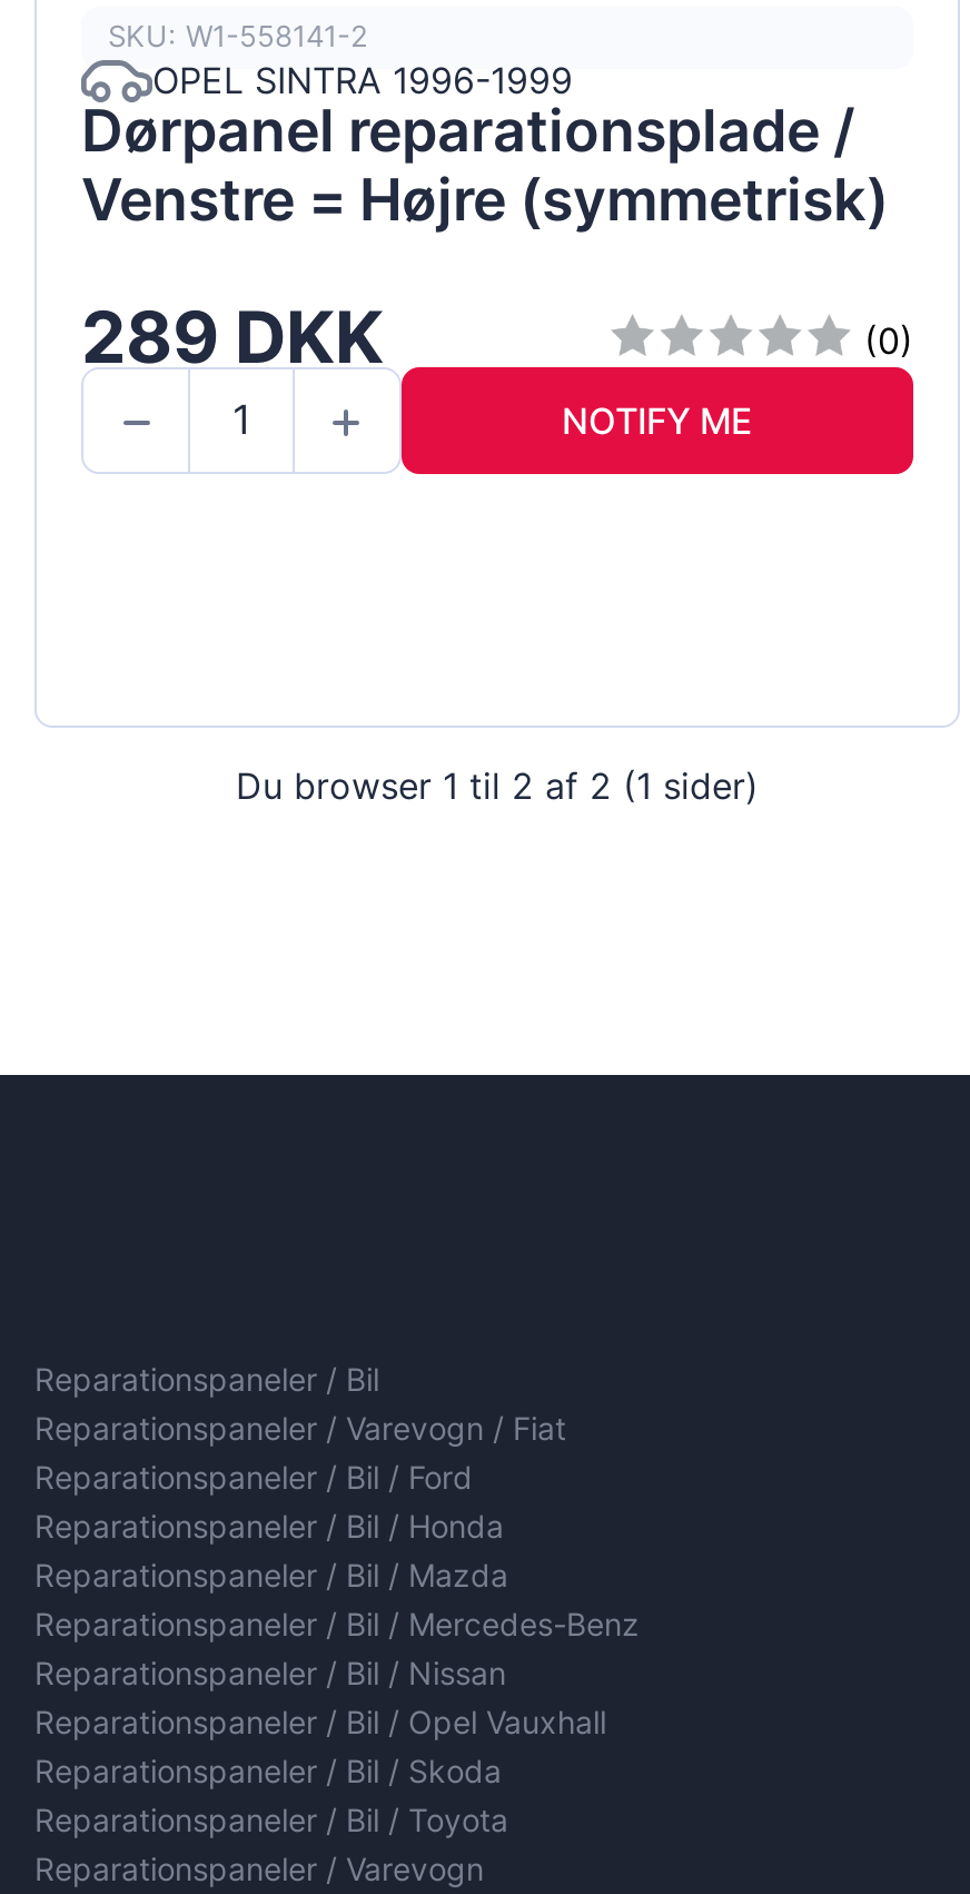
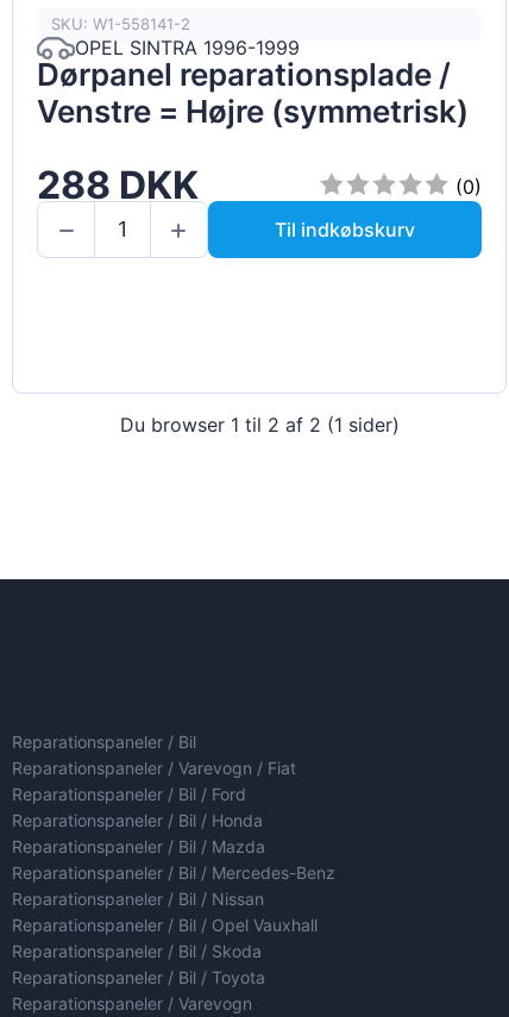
[81,294,384,381] 289 DKK -> [37,162,199,208] 288 DKK
[562,398,753,442] NOTIFY ME -> [275,217,415,241] Til indkøbskurv

